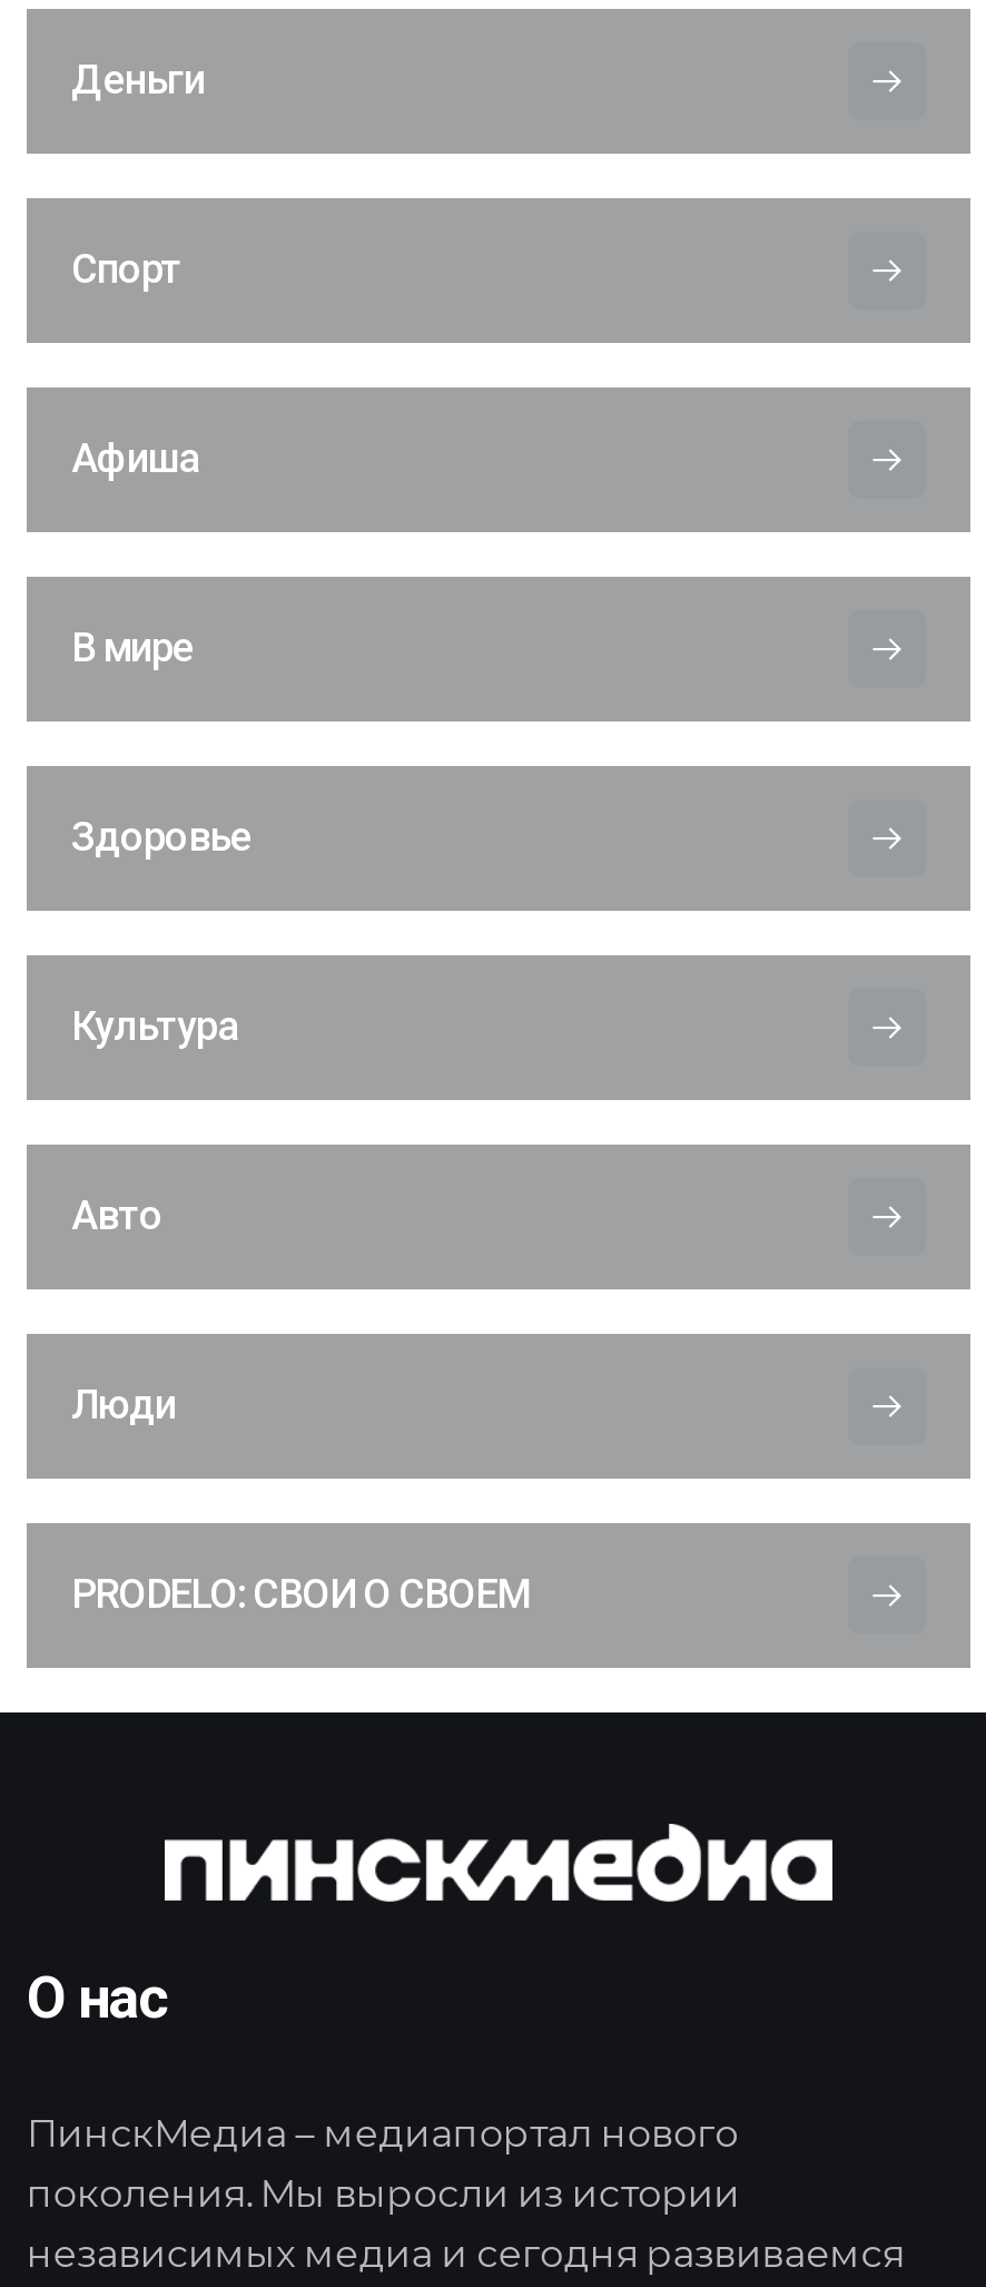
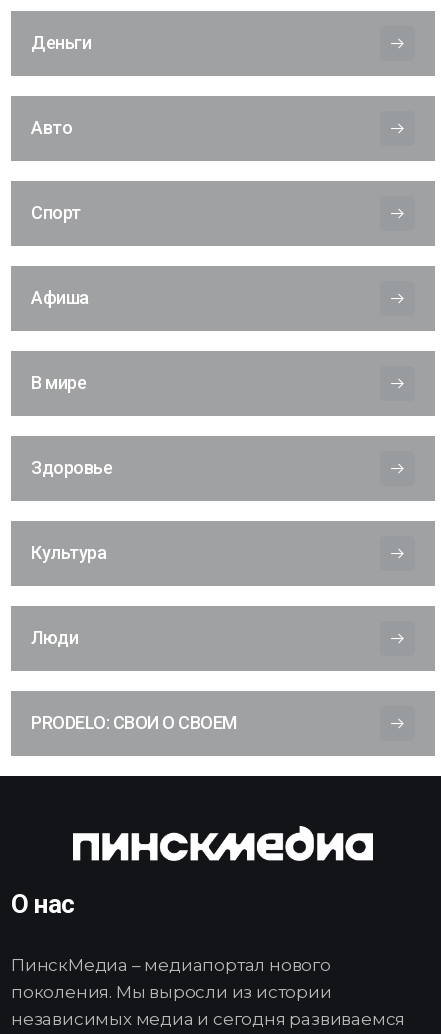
moved [71,246,252,1050] -> [31,202,112,563]: Спорт | Афиша | В мире | Здоровье | Культура
moved [71,1192,162,1239] -> [31,117,72,138]: Авто

